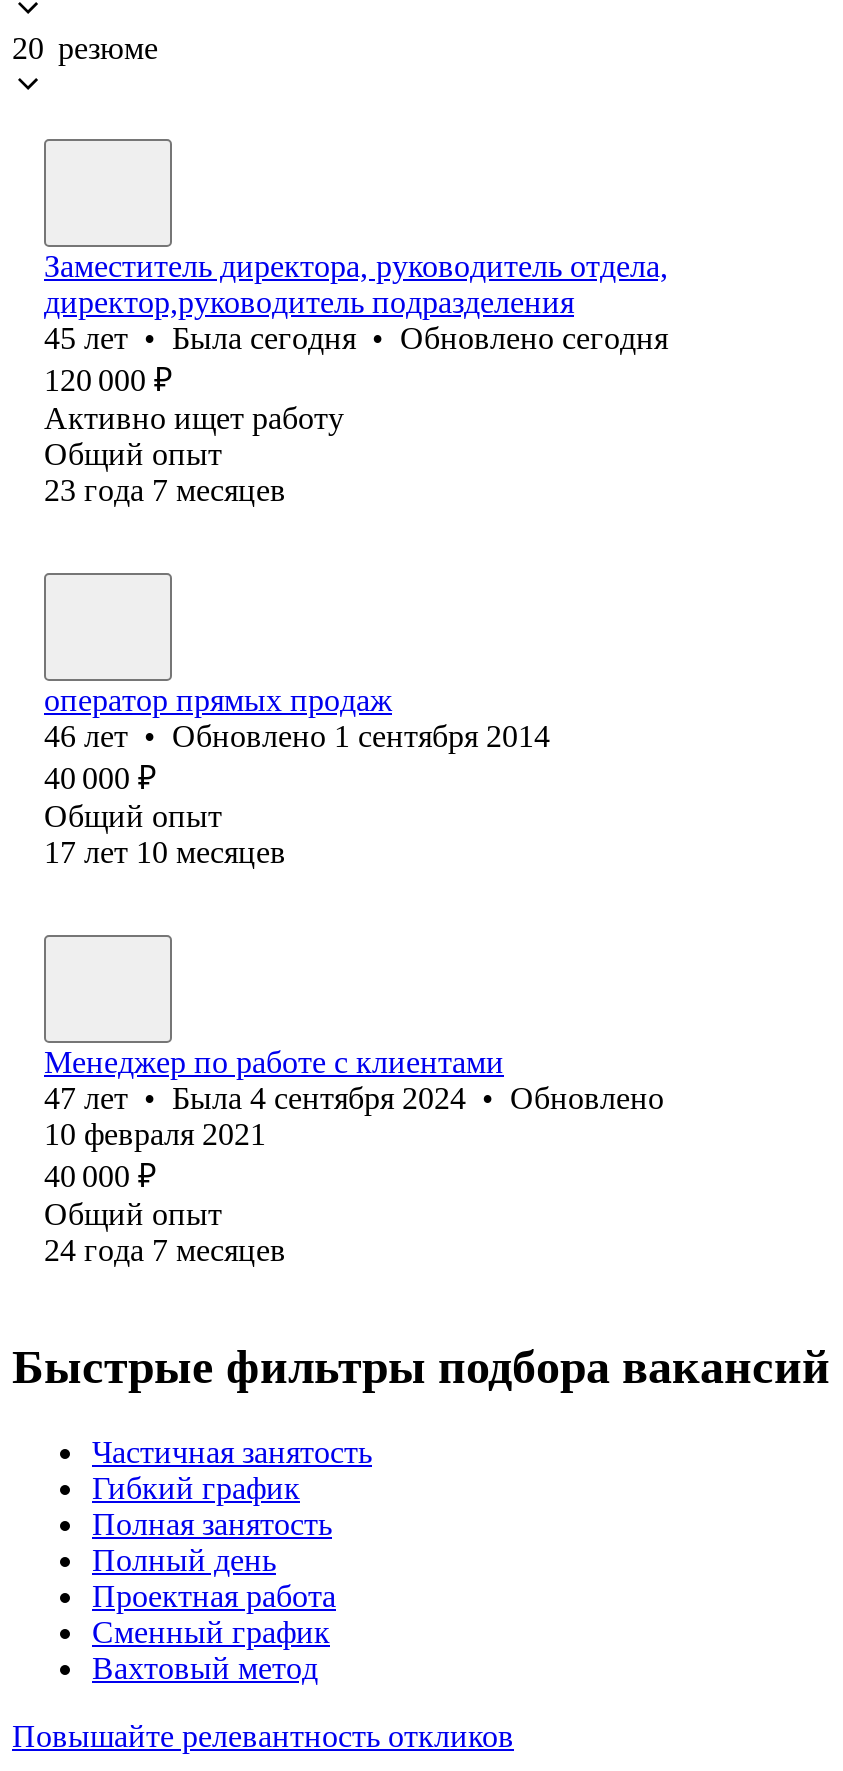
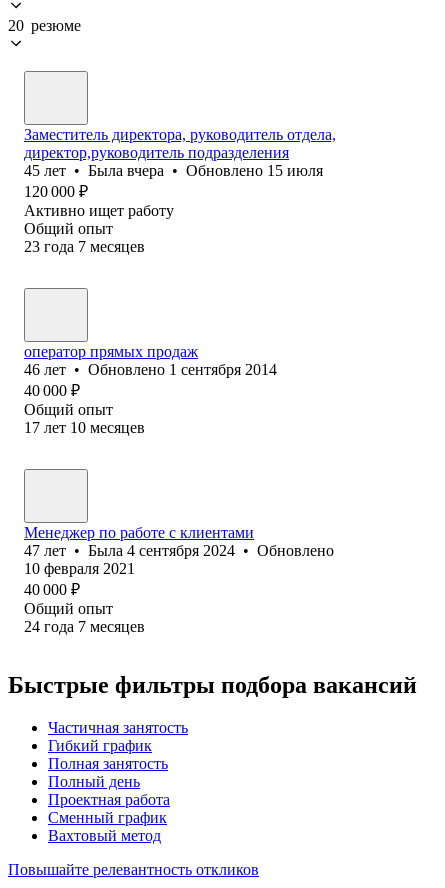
[44,321,668,355] 45 лет • Была сегодня • Обновлено сегодня -> [24,162,323,179] 45 лет • Была вчера • Обновлено 15 июля

